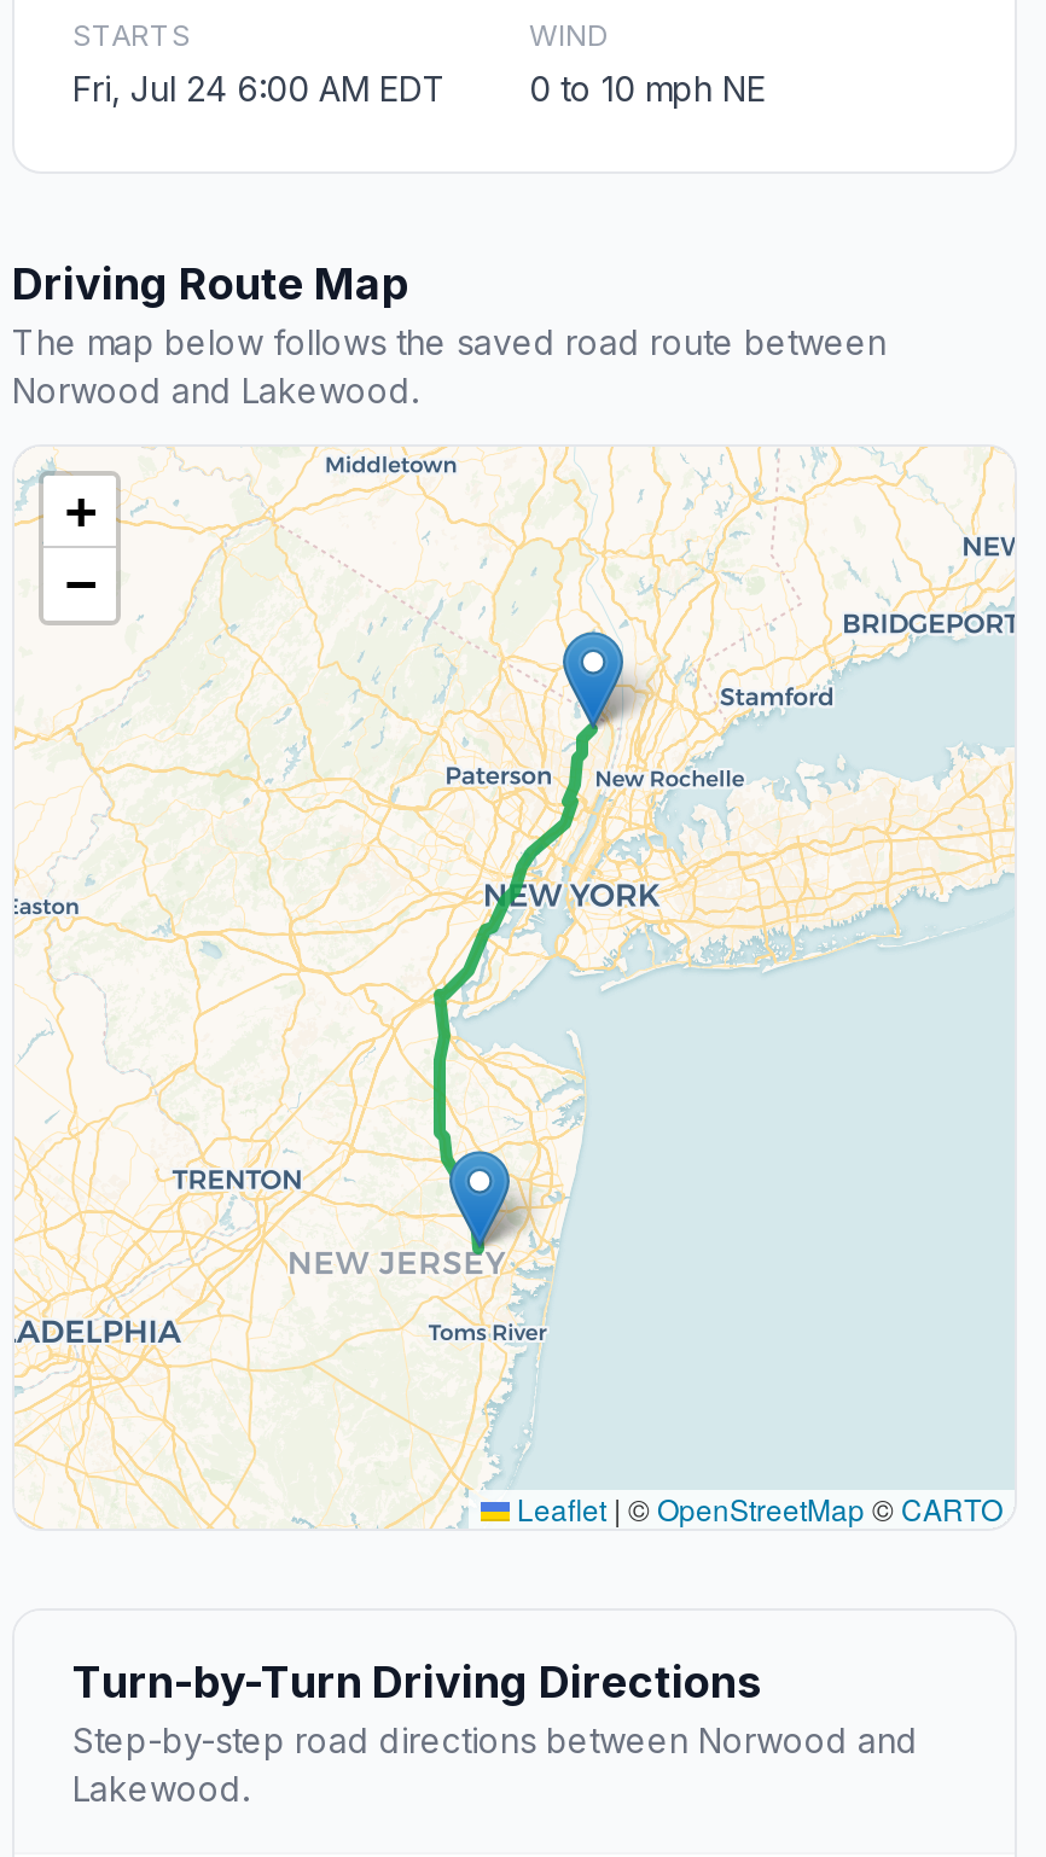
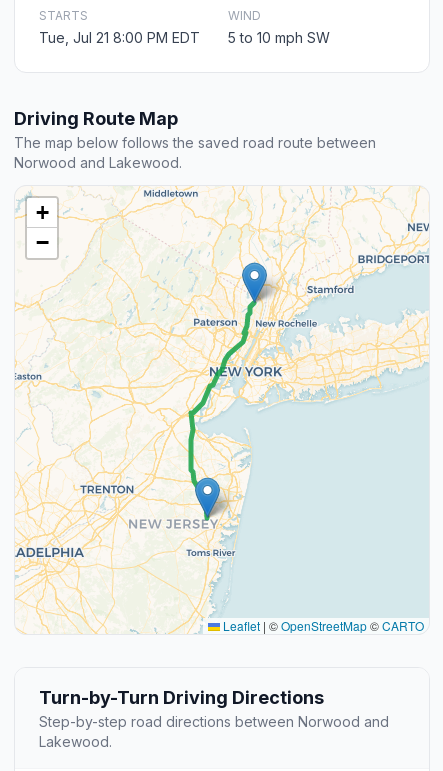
[72,68,447,109] Fri, Jul 24 6:00 AM EDT -> [39,29,200,46] Tue, Jul 21 8:00 PM EDT
[529,68,766,109] 0 to 10 mph NE -> [228,29,330,46] 5 to 10 mph SW

